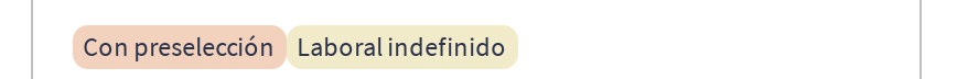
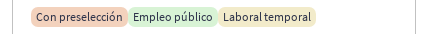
[297,28,506,61] Laboral indefinido -> [133,9,311,24] Empleo público | Laboral temporal

